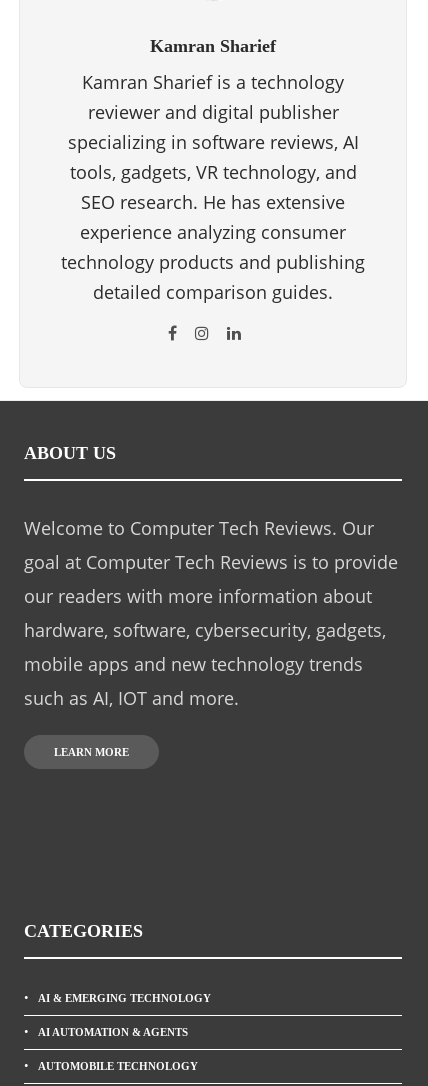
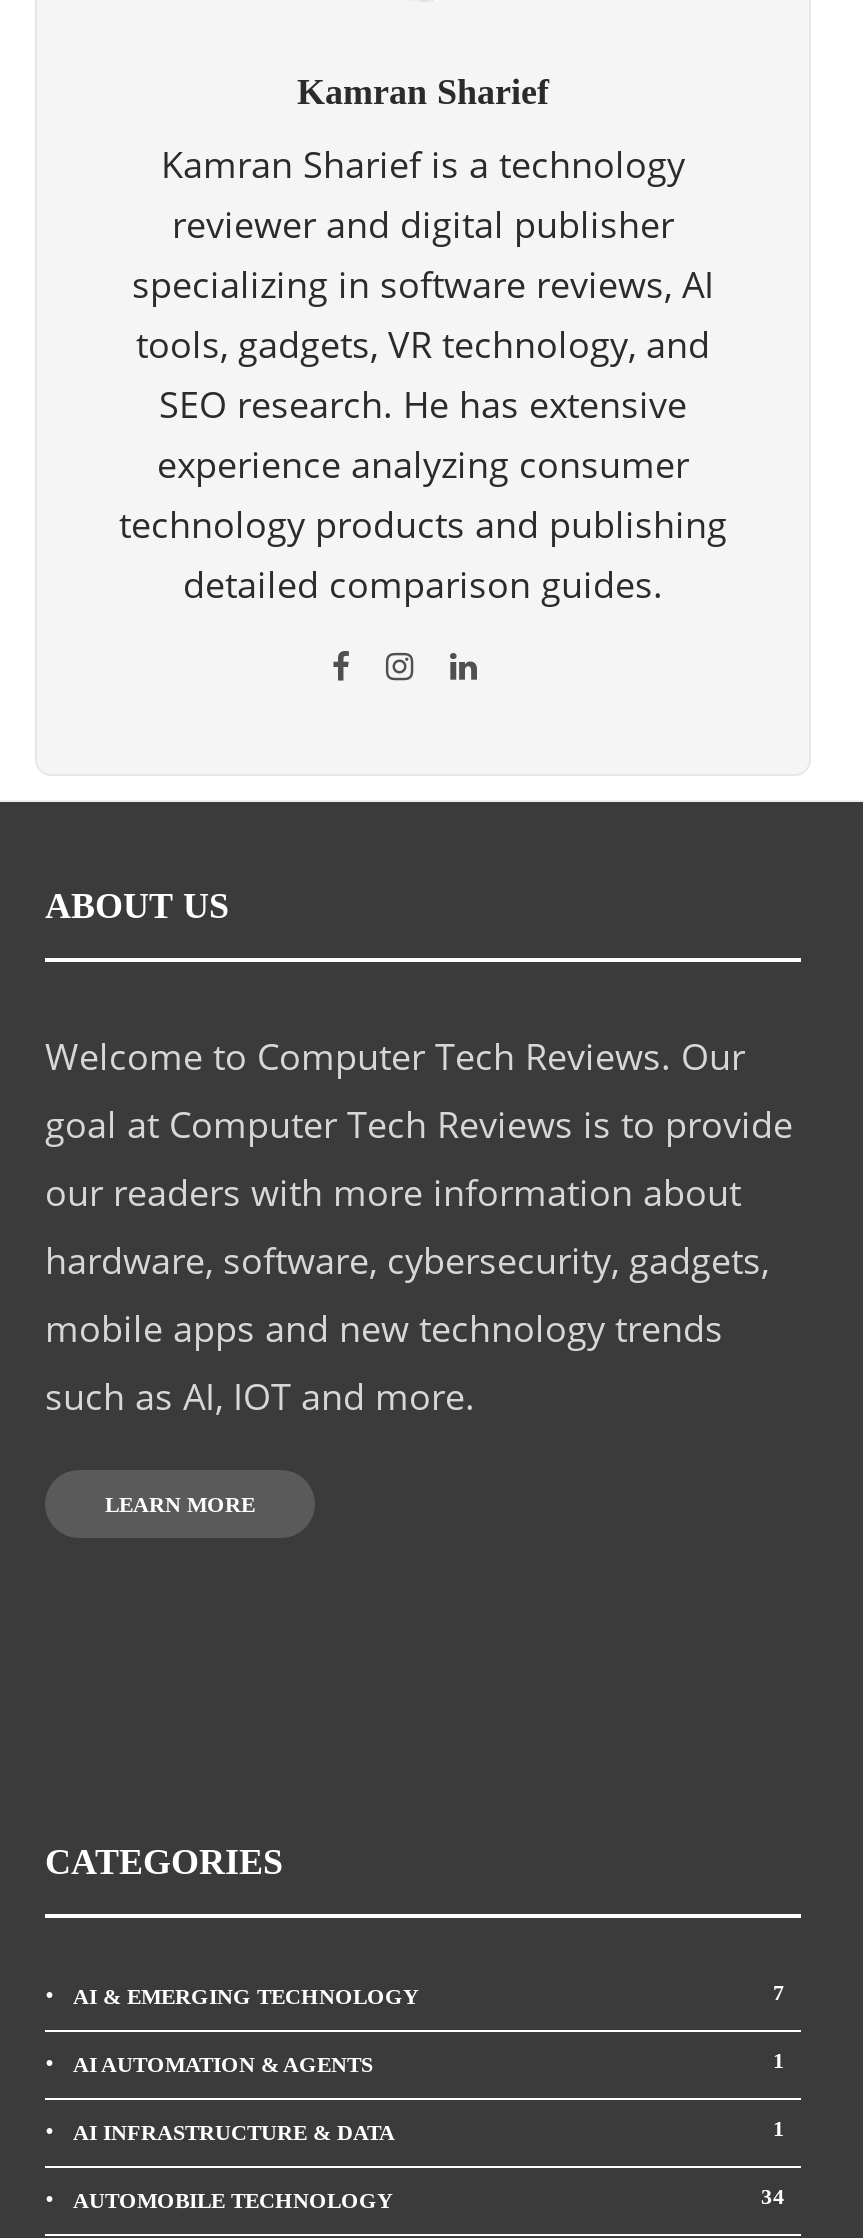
none -> [773,1980,785,2004] 7
none -> [73,2048,785,2144] 1 | AI INFRASTRUCTURE & DATA | 1
none -> [761,2184,785,2208] 34

